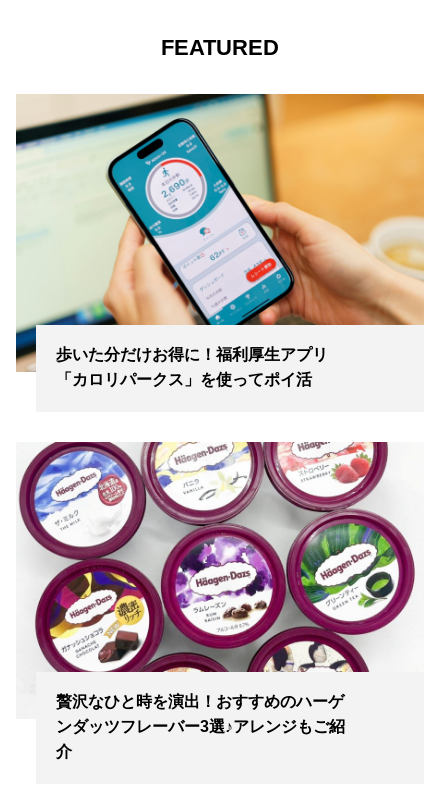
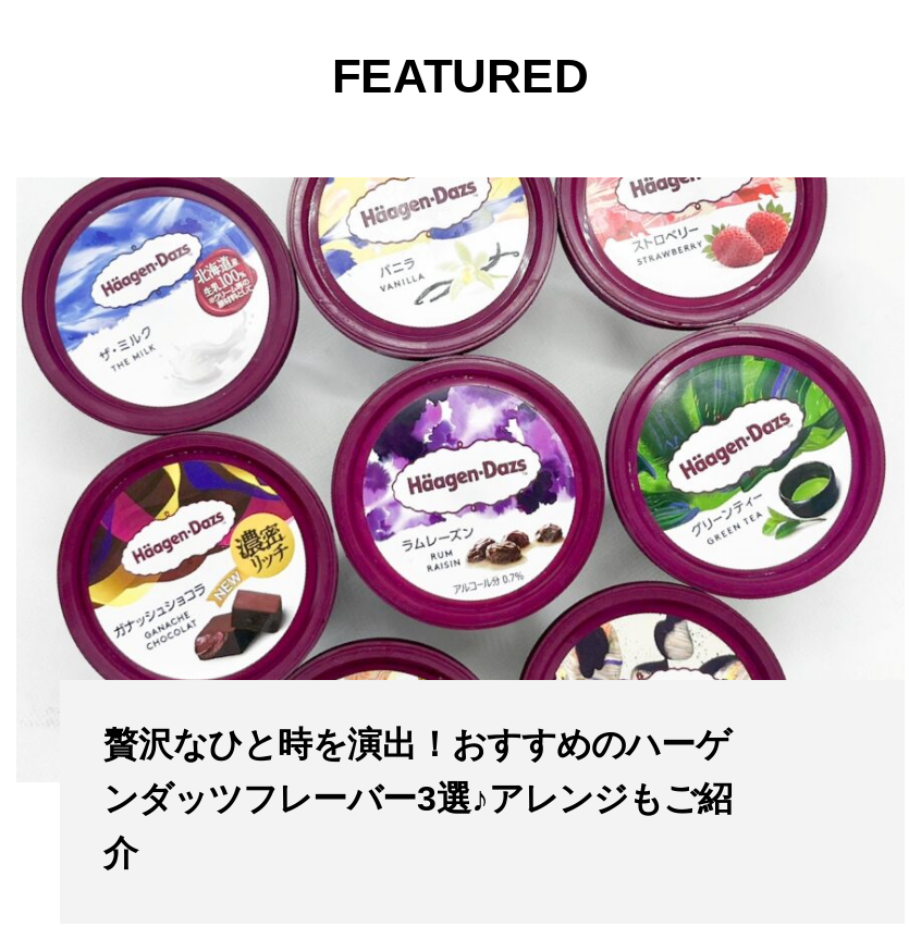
[15,93,425,388] [image] | 歩いた分だけお得に！福利厚生アプリ | 「カロリパークス」を使ってポイ活 -> none

